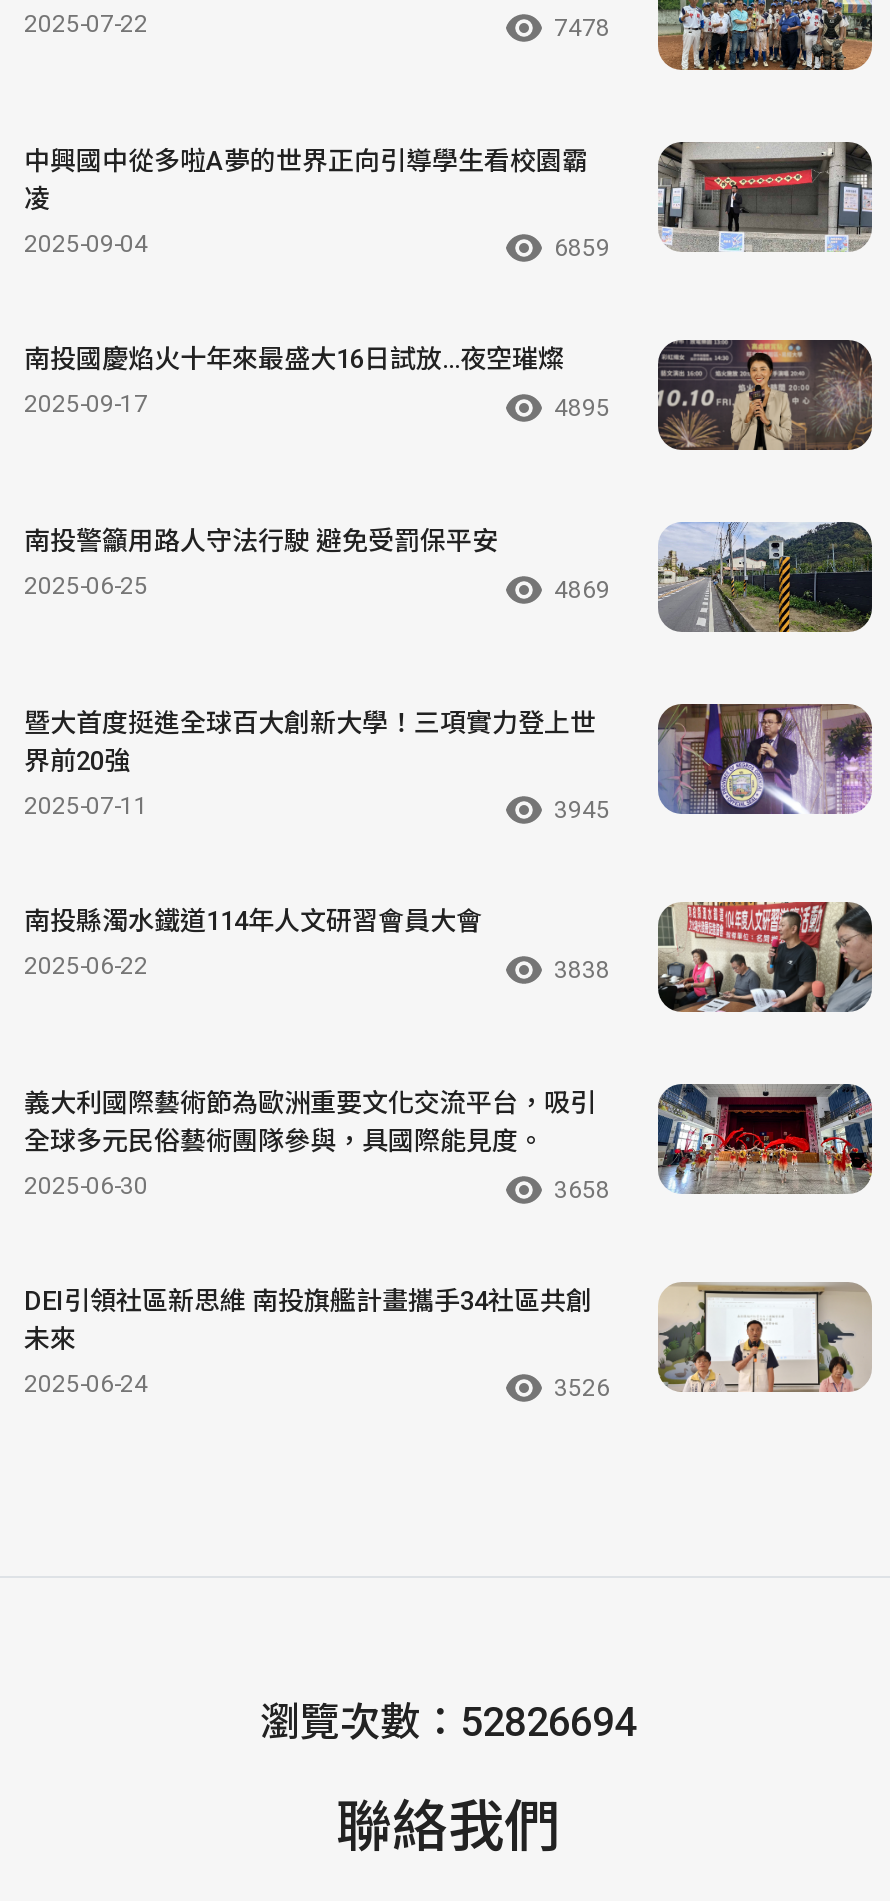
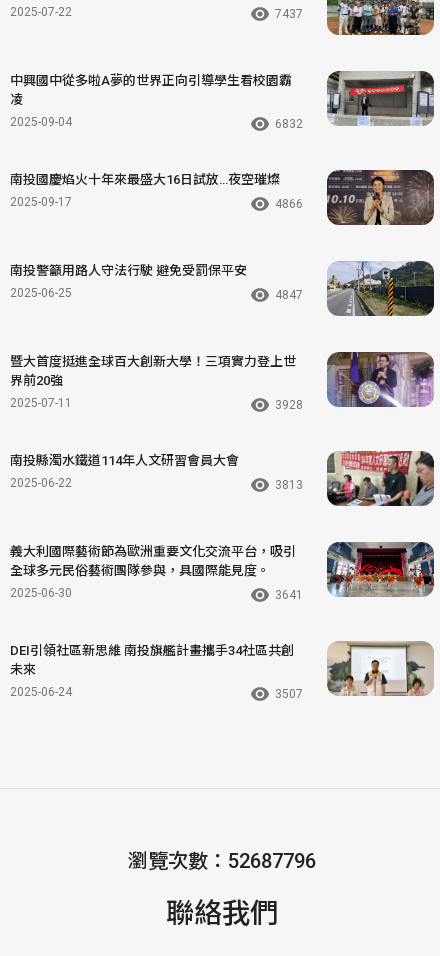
[554,14,610,42] 7478 -> [275,7,303,21] 7437
[554,234,610,262] 6859 -> [275,117,303,131] 6832
[554,394,610,422] 4895 -> [275,197,303,211] 4866
[554,576,610,604] 4869 -> [275,288,303,302] 4847
[554,796,610,824] 3945 -> [275,398,303,412] 3928
[554,956,610,984] 3838 -> [275,478,303,492] 3813
[554,1176,610,1204] 3658 -> [275,588,303,602] 3641
[554,1374,610,1402] 3526 -> [275,687,303,701] 3507
[260,1699,636,1747] 瀏覽次數：52826694 -> [128,849,316,873] 瀏覽次數：52687796

